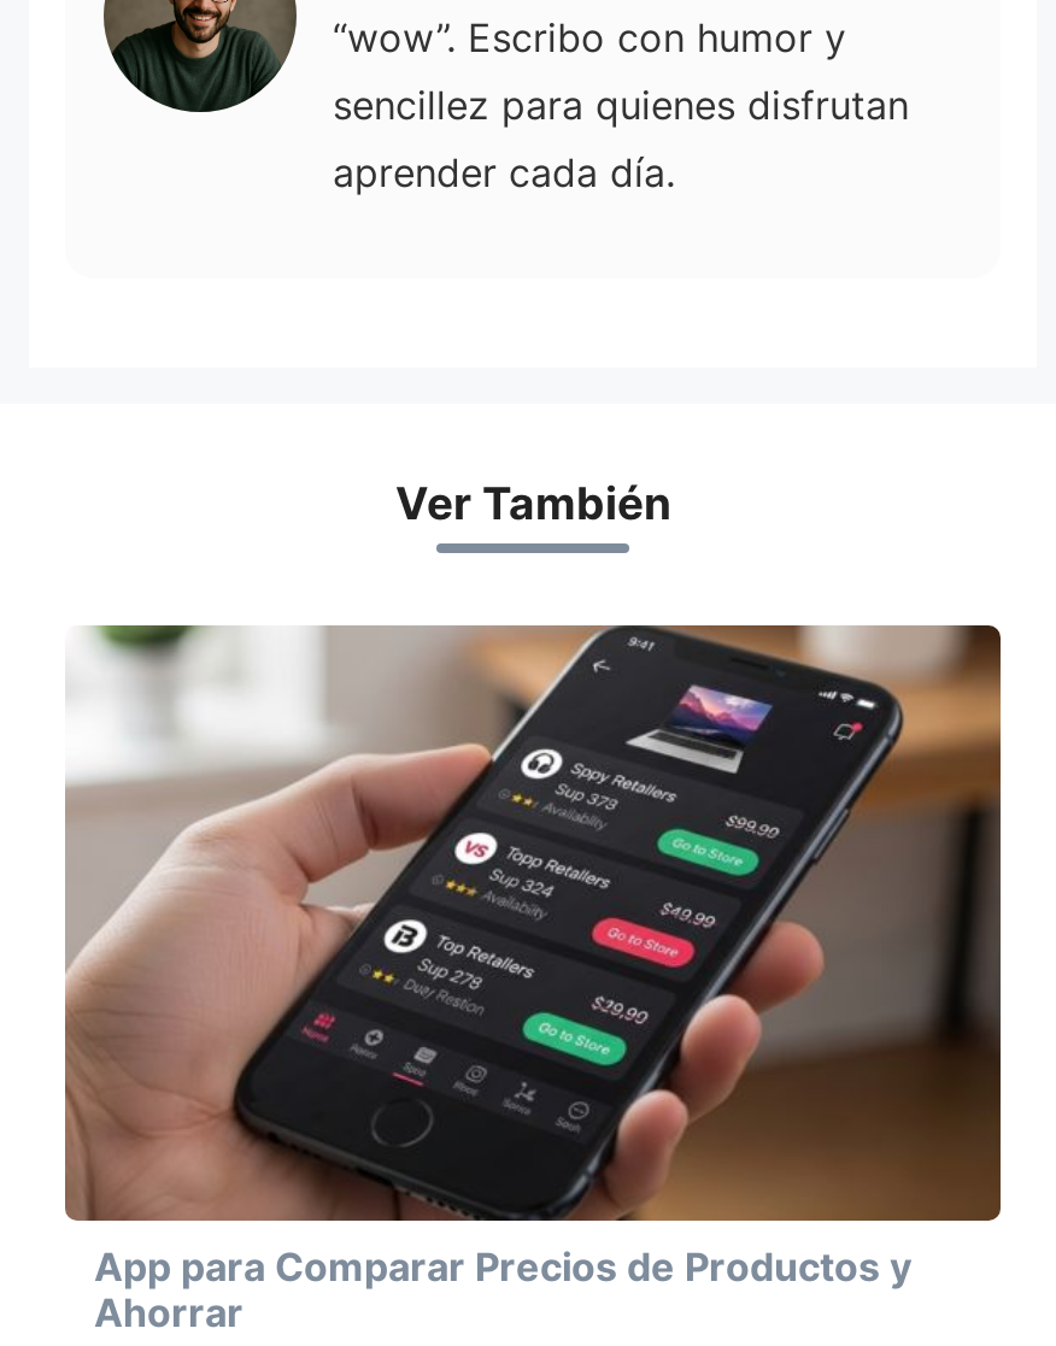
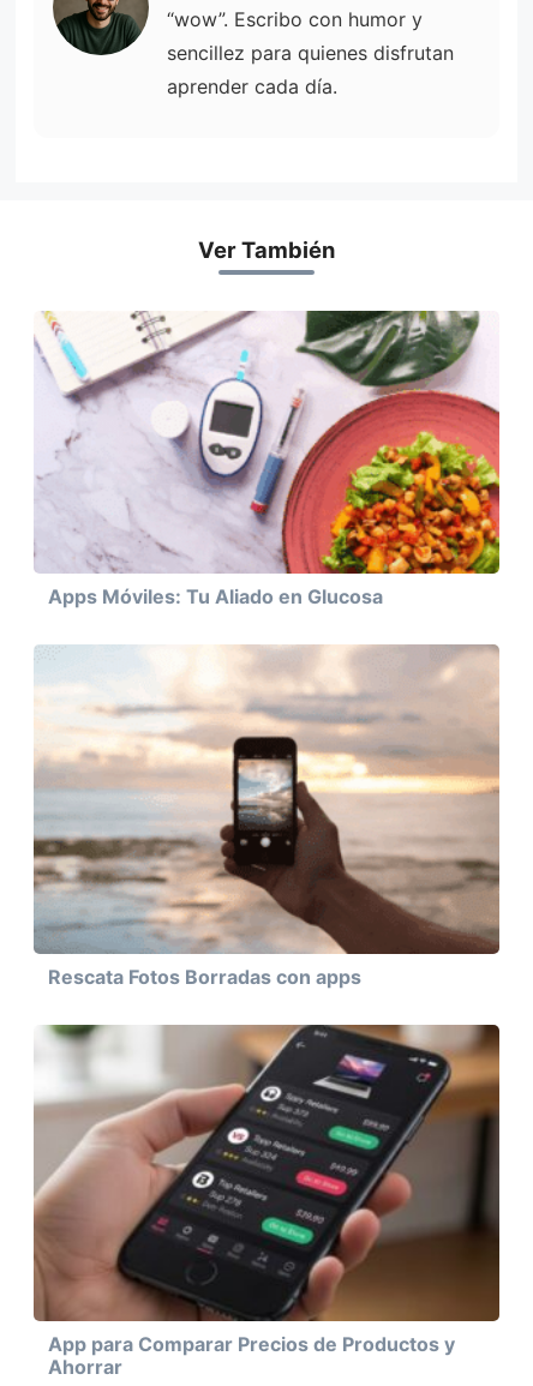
none -> [32,644,501,989] [image] | Rescata Fotos Borradas con apps
none -> [35,310,501,608] [image] | Apps Móviles: Tu Aliado en Glucosa

